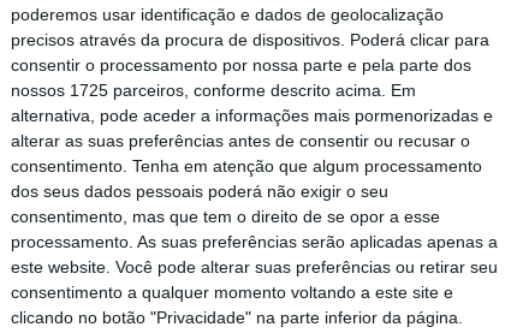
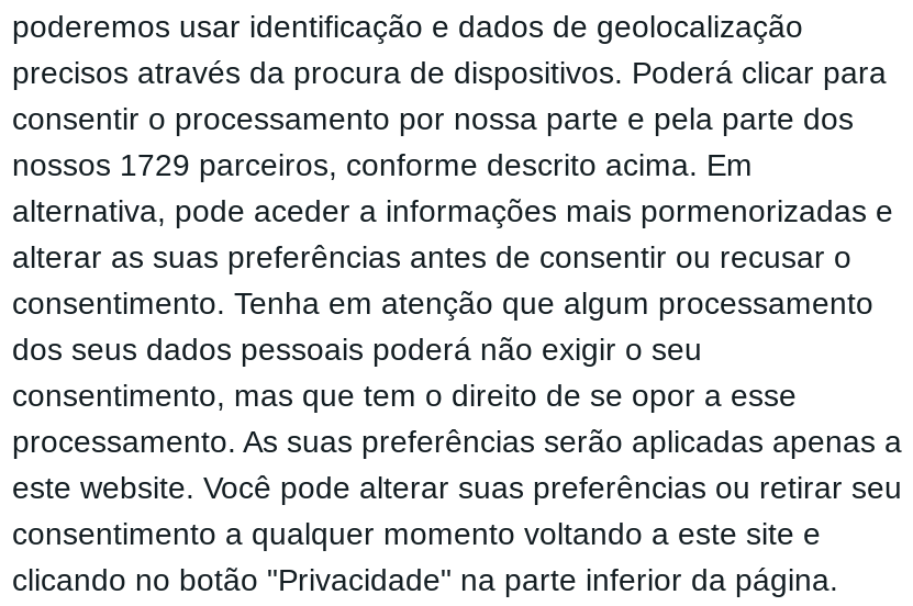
[11,80,416,99] nossos 1725 parceiros, conforme descrito acima. Em -> [12,146,753,181] nossos 1729 parceiros, conforme descrito acima. Em

